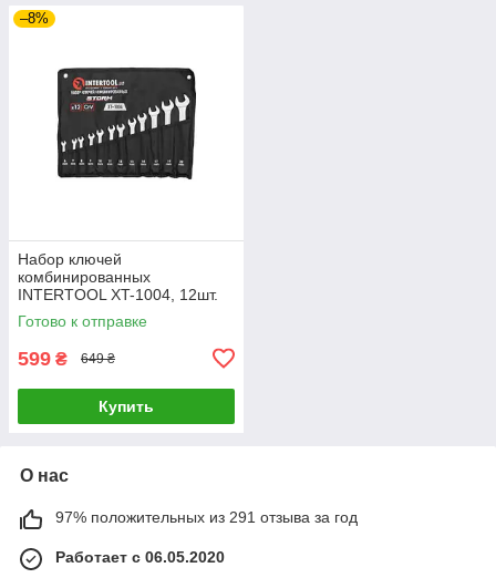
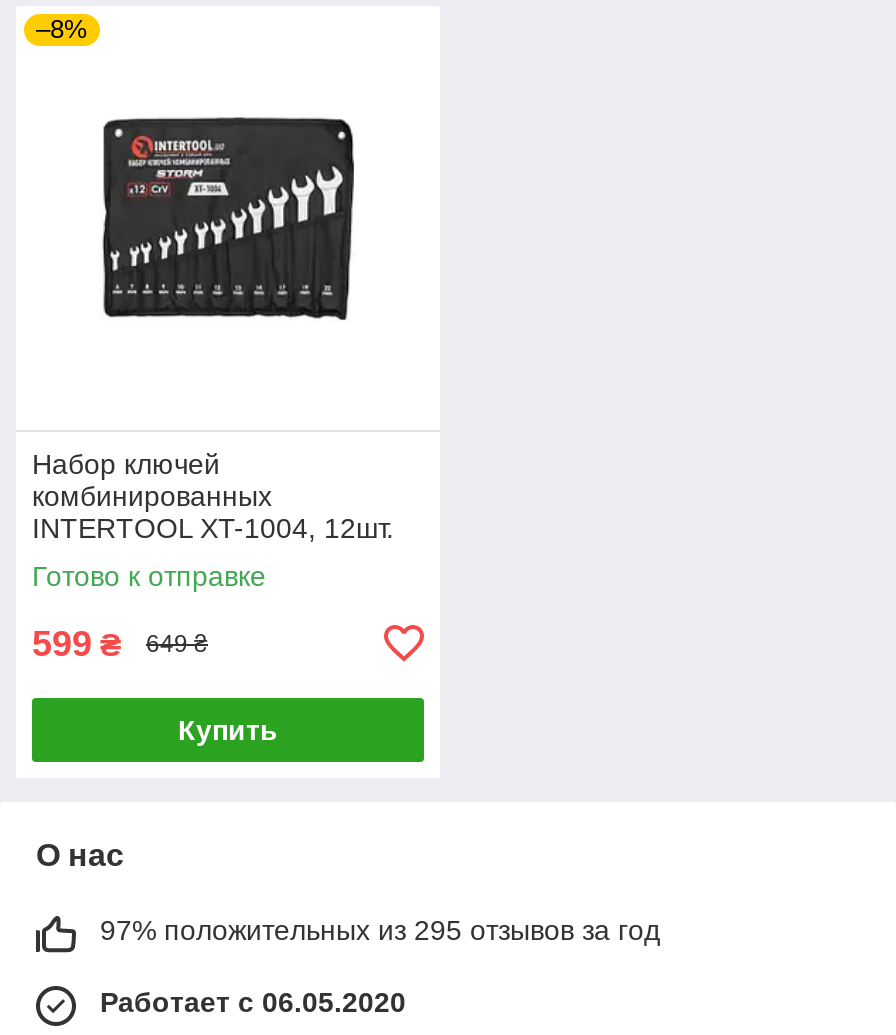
[55,508,358,526] 97% положительных из 291 отзыва за год -> [100,914,660,946] 97% положительных из 295 отзывов за год

